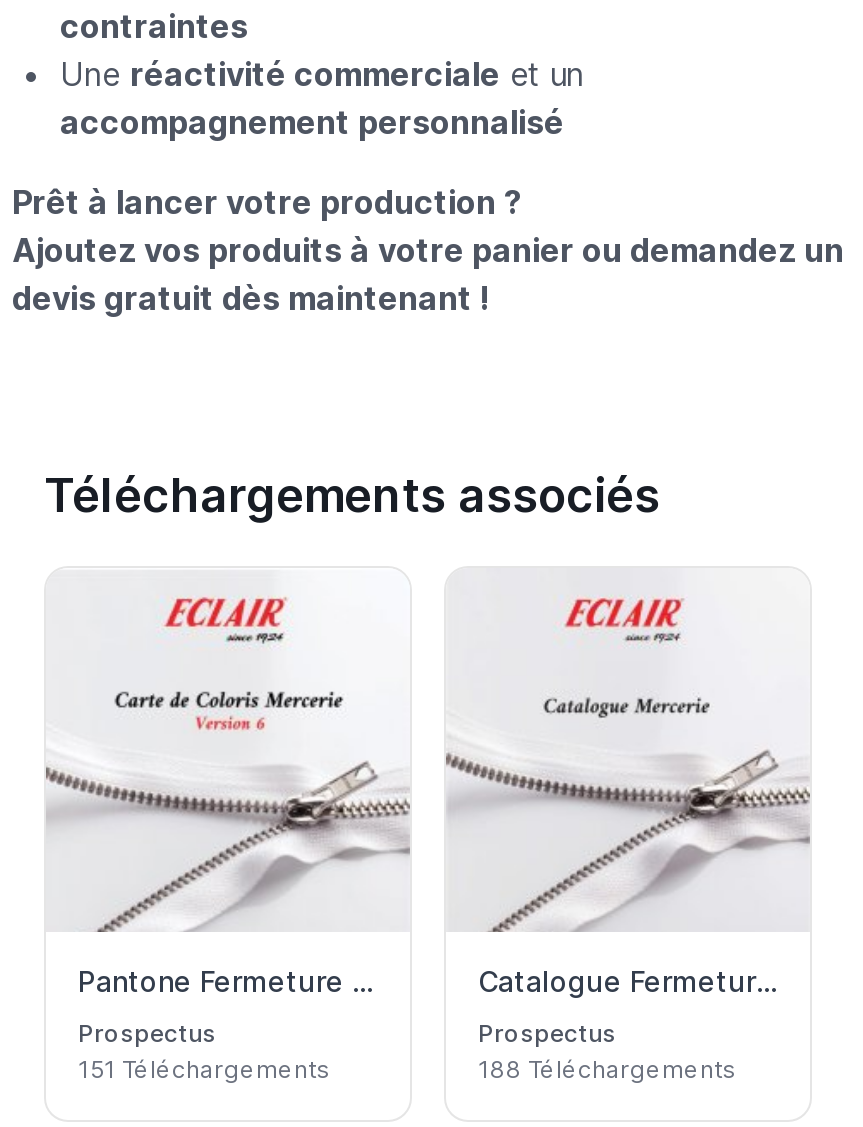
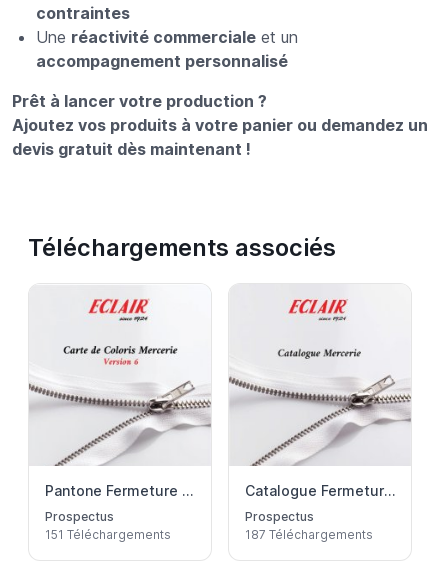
[478,1055,736,1085] 188 Téléchargements -> [245,527,373,542] 187 Téléchargements

